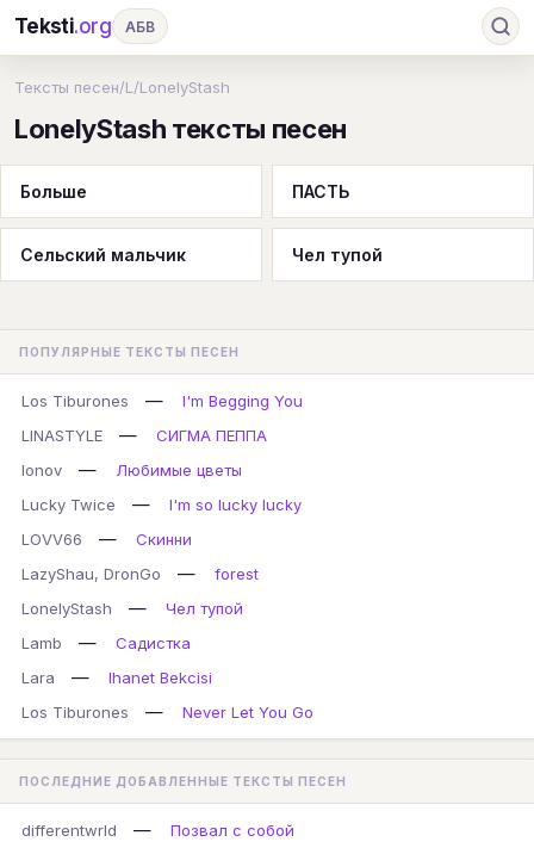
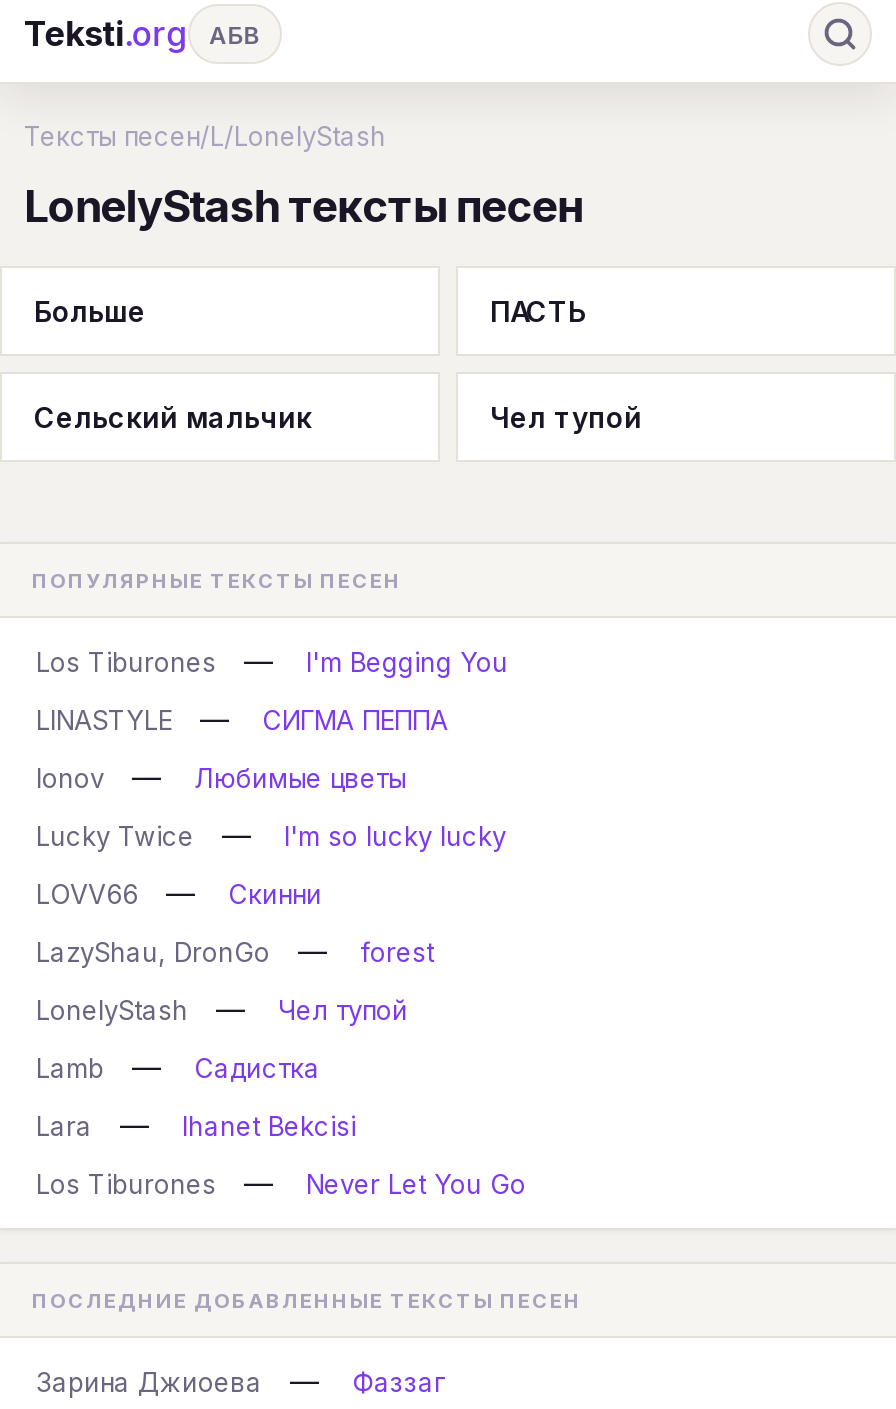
[21,821,117,840] differentwrld -> [36,1366,262,1398] Зарина Джиоева
[170,821,294,840] Позвал с собой -> [352,1366,446,1398] Фаззаг

